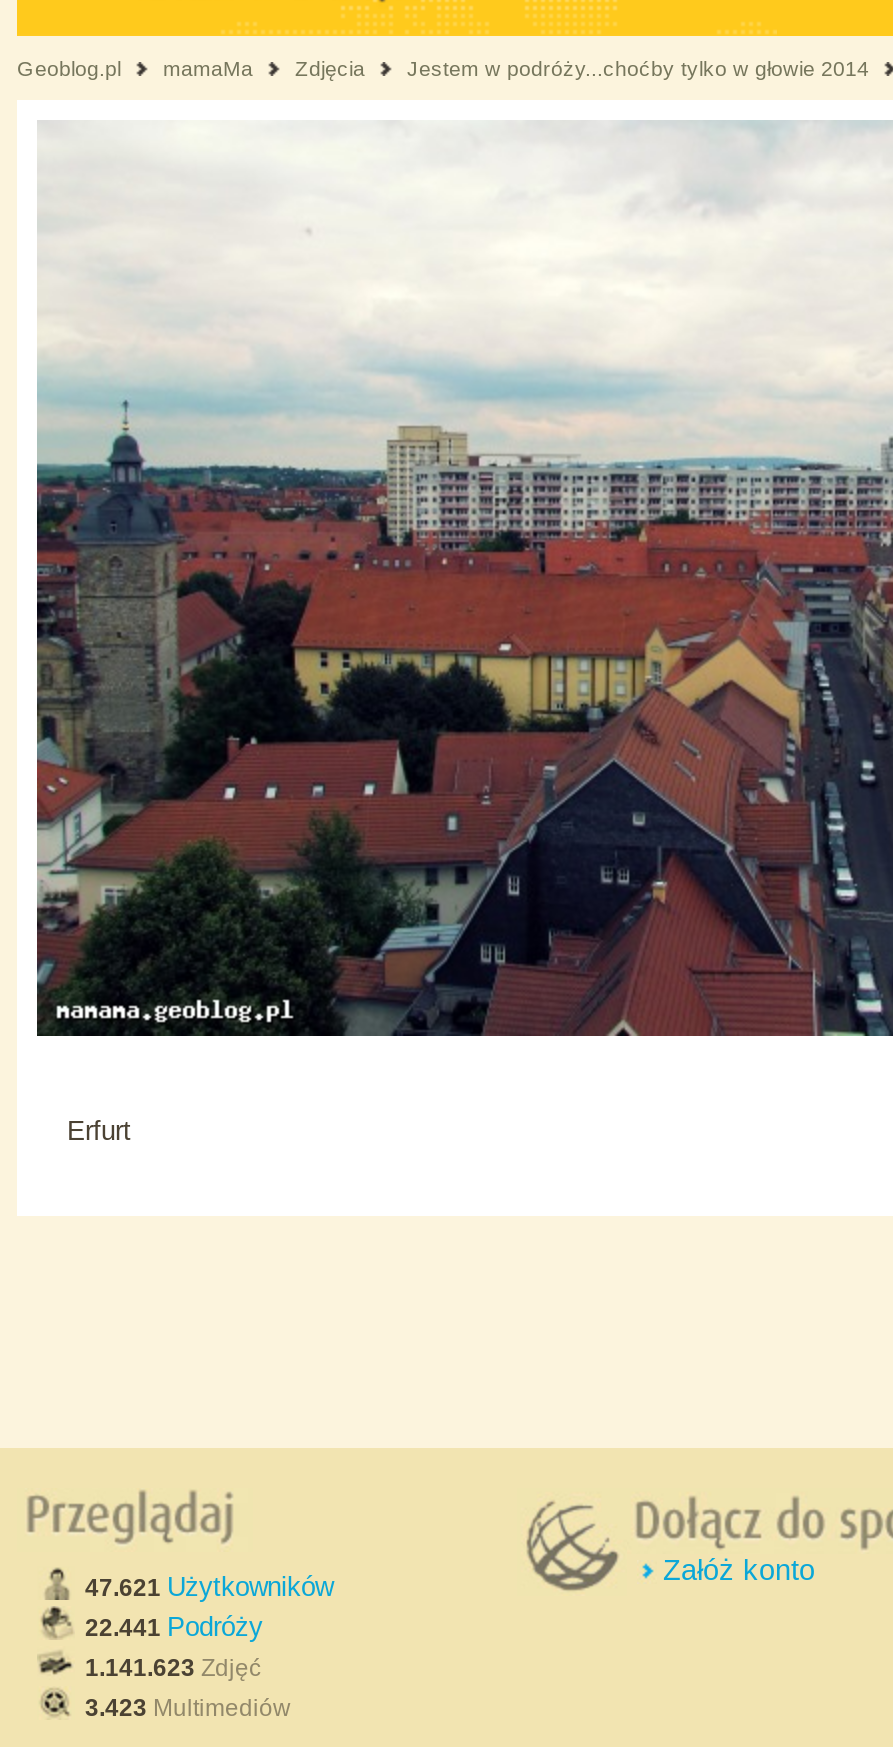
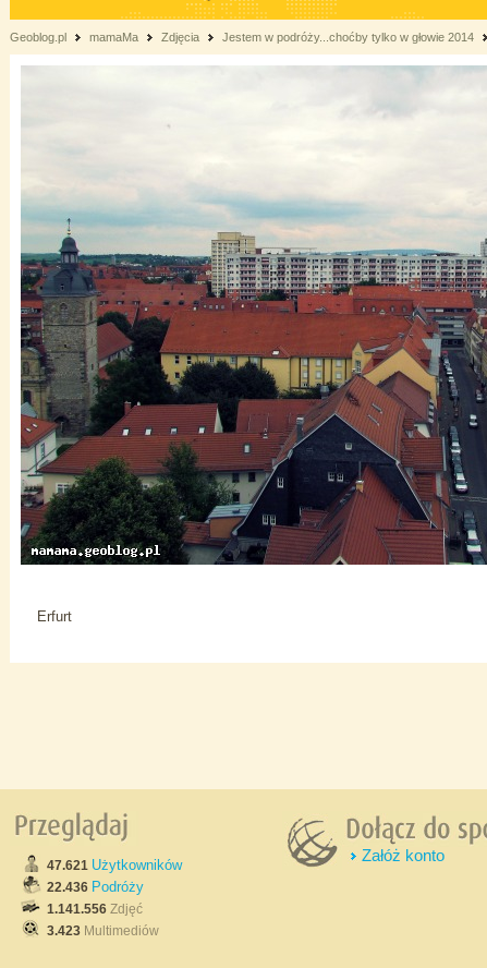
[85,1612,263,1642] 22.441 Podróży -> [47,879,144,895] 22.436 Podróży
[85,1654,261,1682] 1.141.623 Zdjęć -> [47,902,143,917] 1.141.556 Zdjęć

